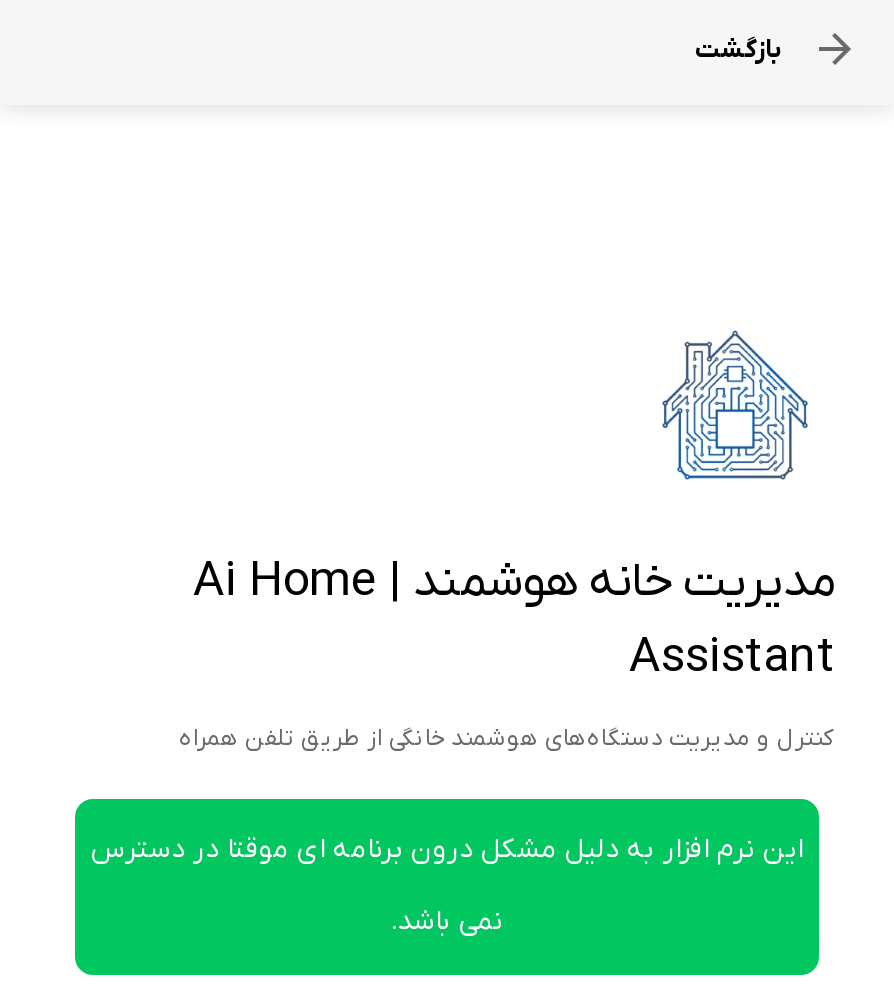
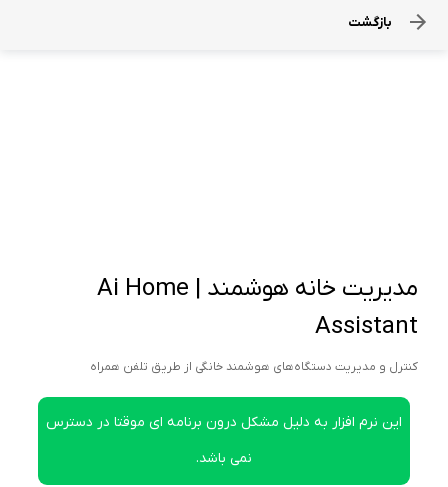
[661,329,809,481] [image] -> none

